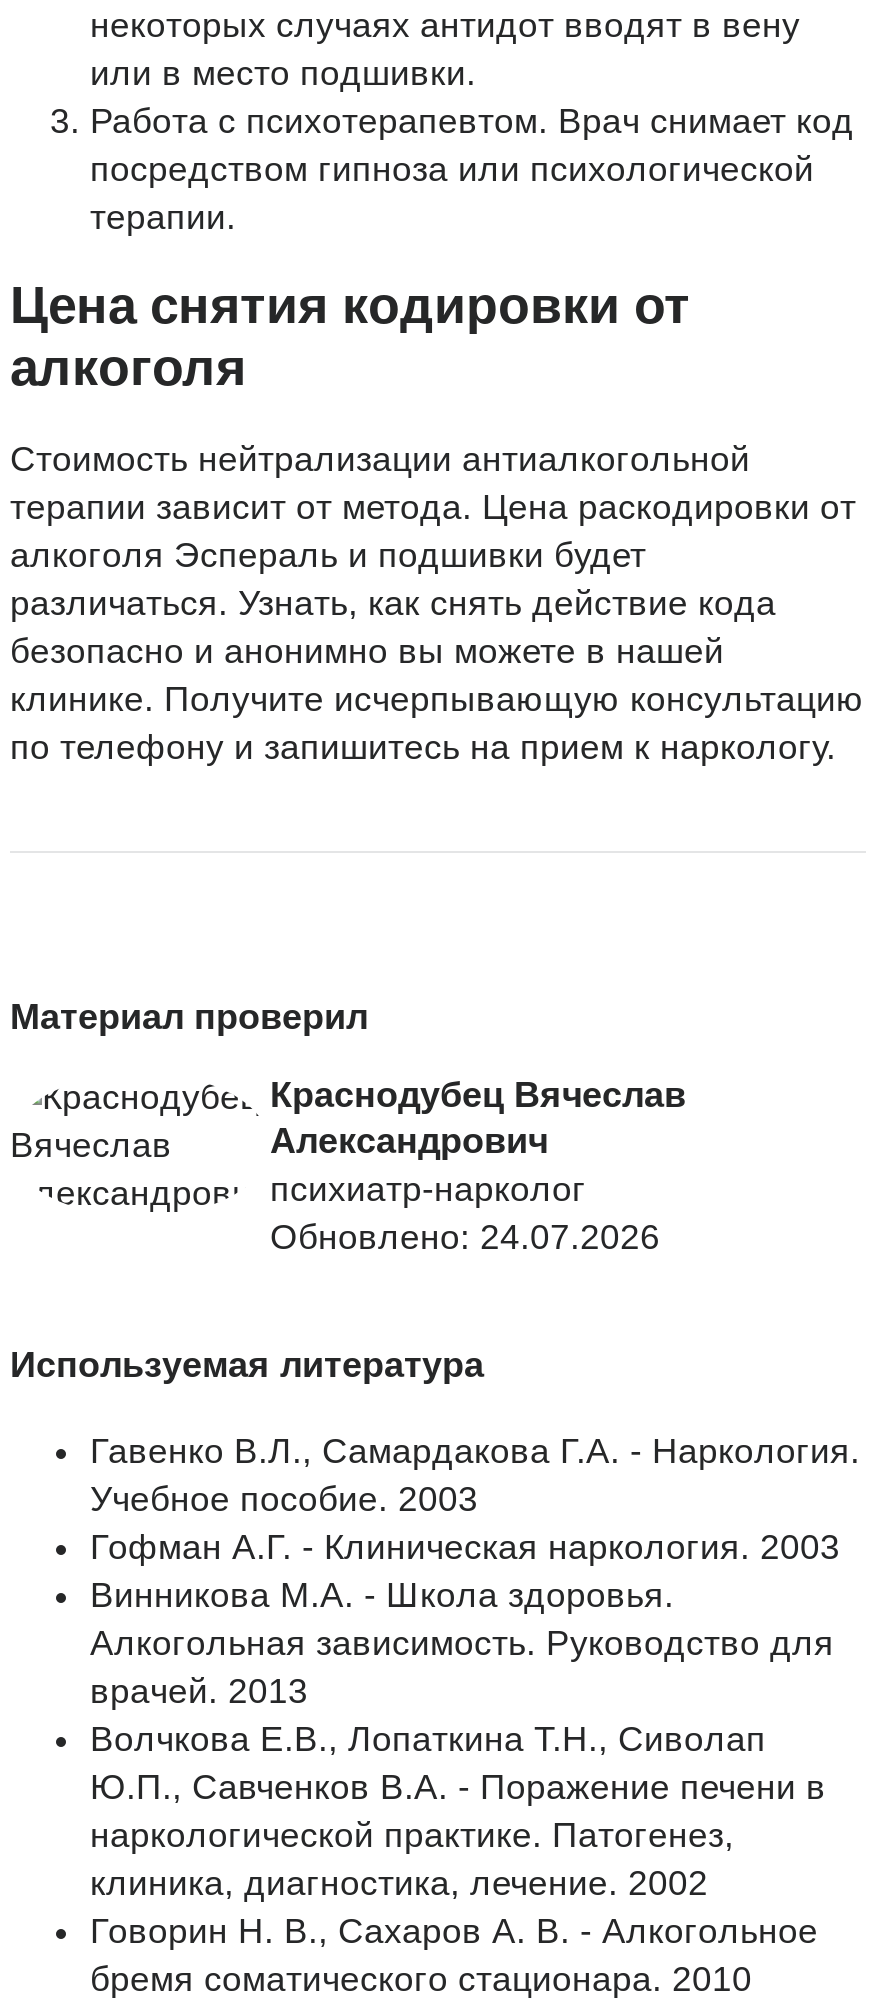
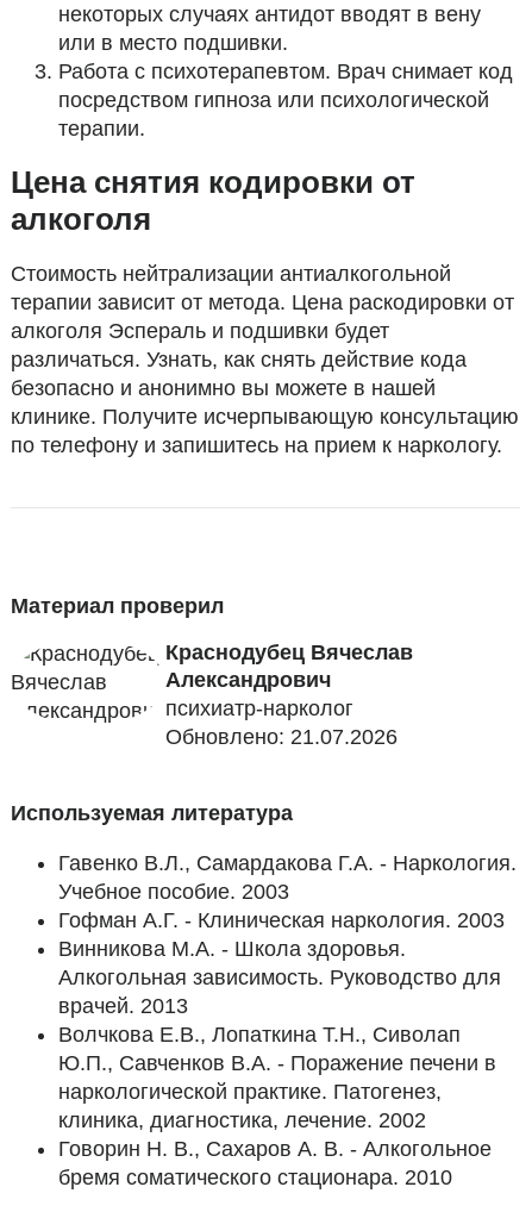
[270,1218,660,1258] Обновлено: 24.07.2026 -> [165,725,398,749] Обновлено: 21.07.2026

